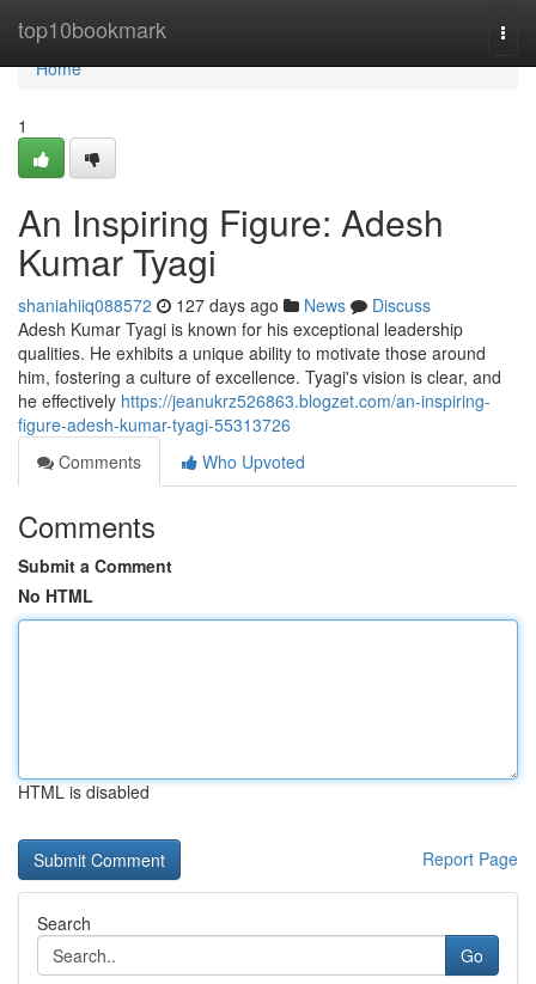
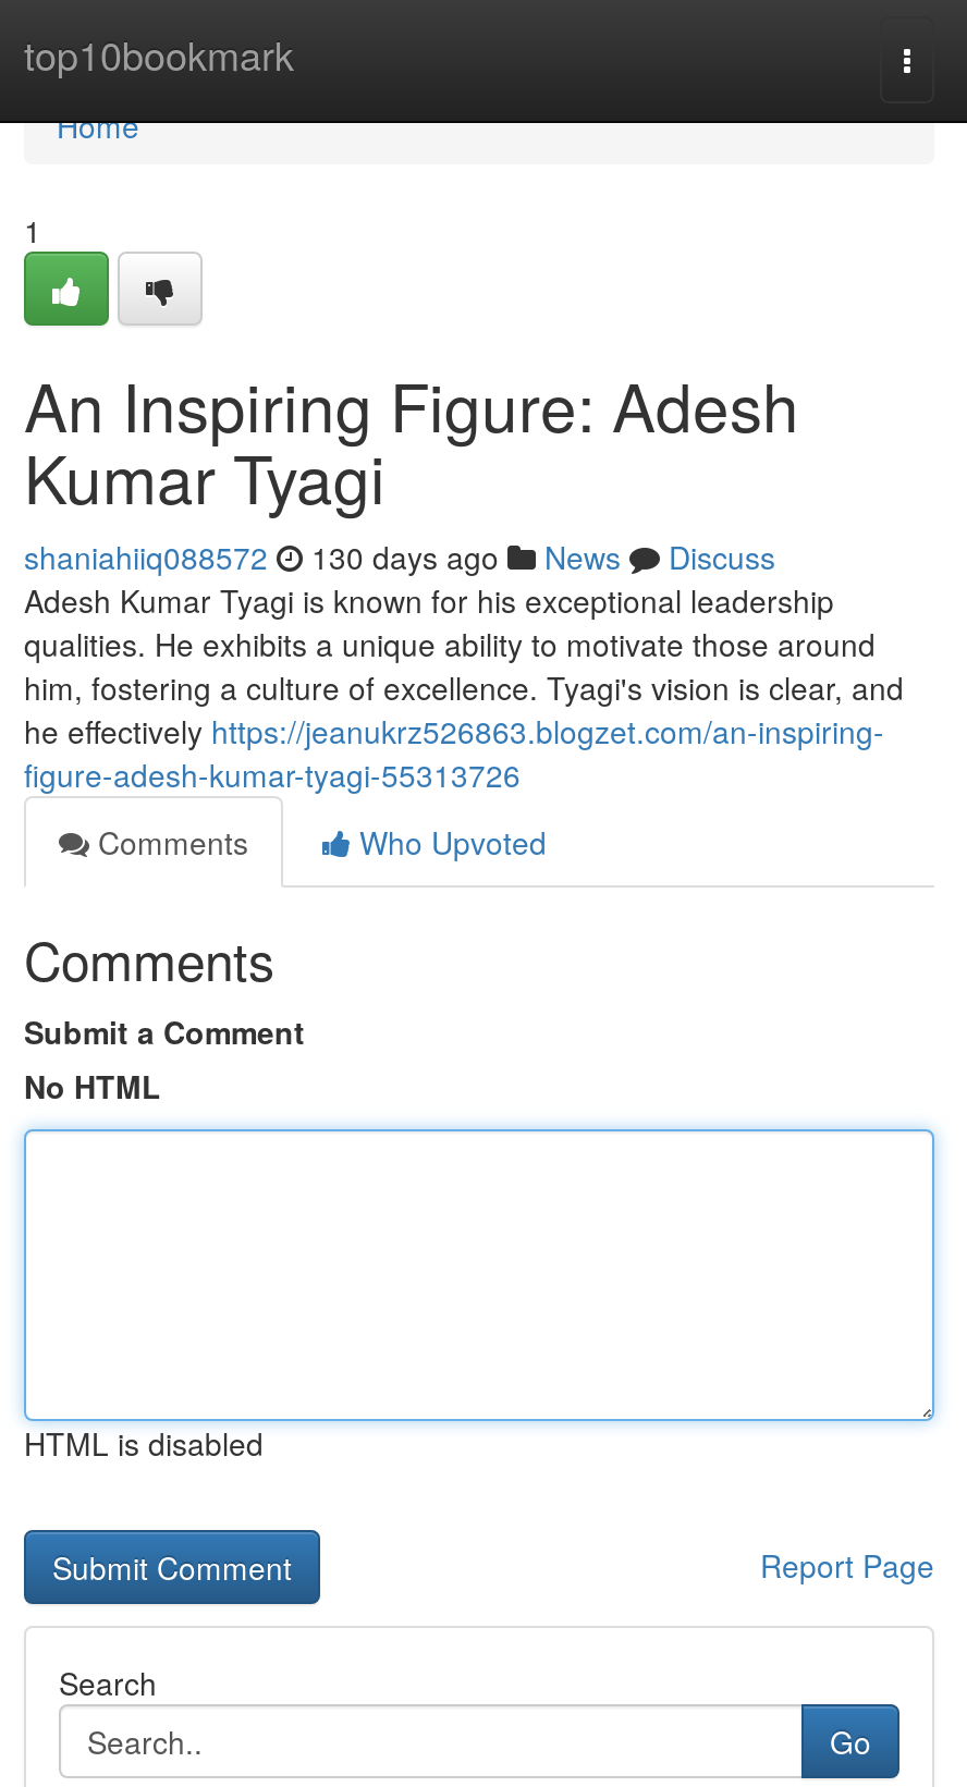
[18,293,431,317] shaniahiiq088572 127 days ago News Discuss -> [24,535,775,578] shaniahiiq088572 130 days ago News Discuss

